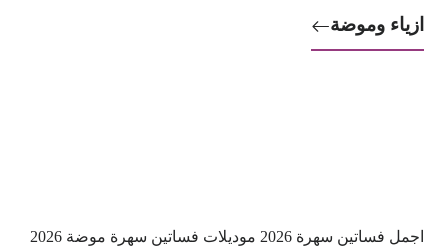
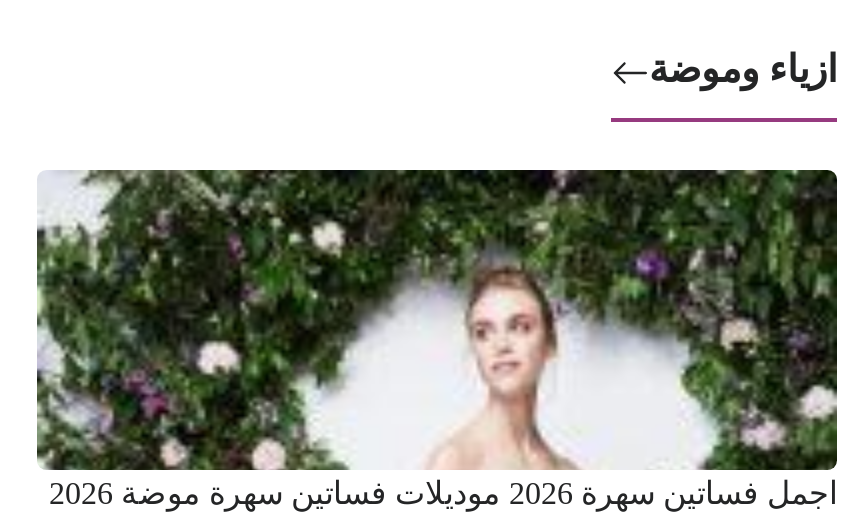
none -> [35,168,839,472] [image]

